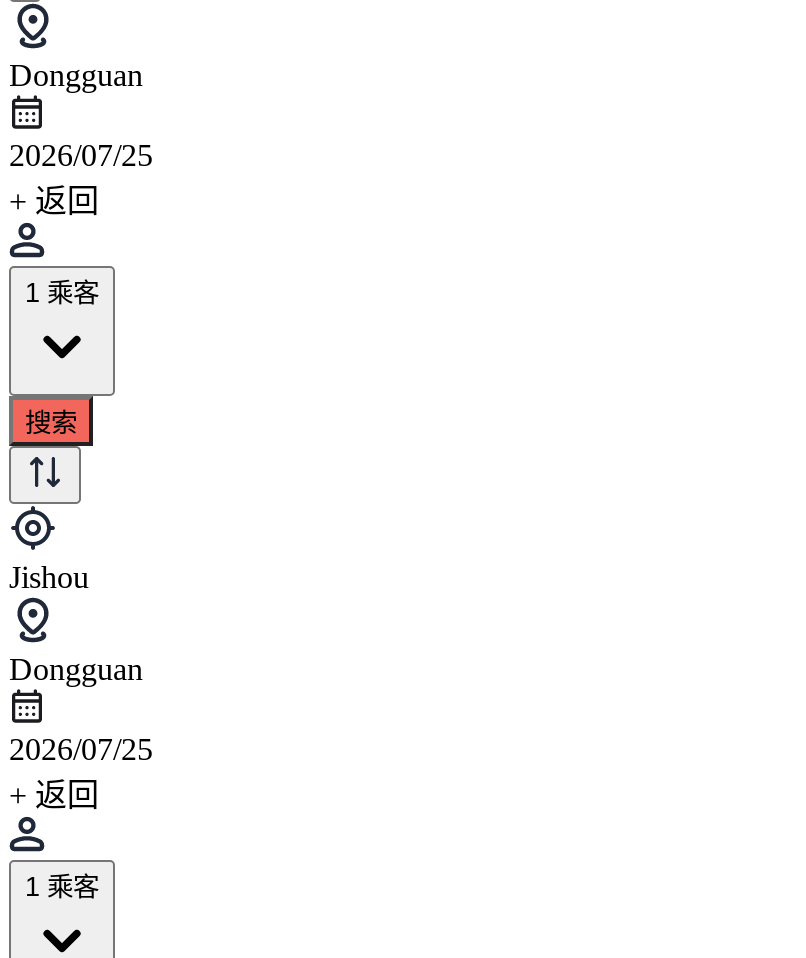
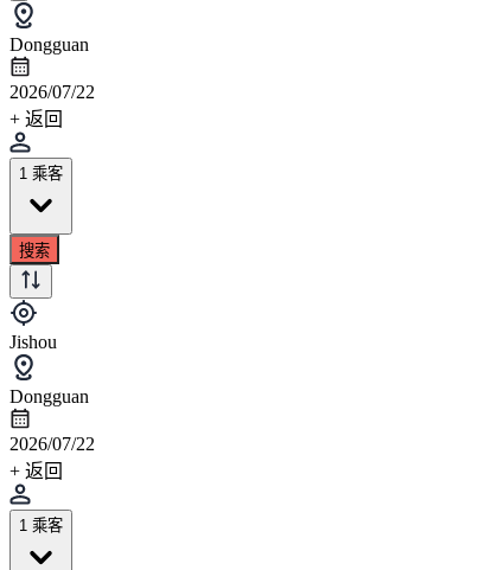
[9,138,153,172] 2026/07/25 -> [9,82,95,102] 2026/07/22
[9,732,153,766] 2026/07/25 -> [9,433,95,454] 2026/07/22

